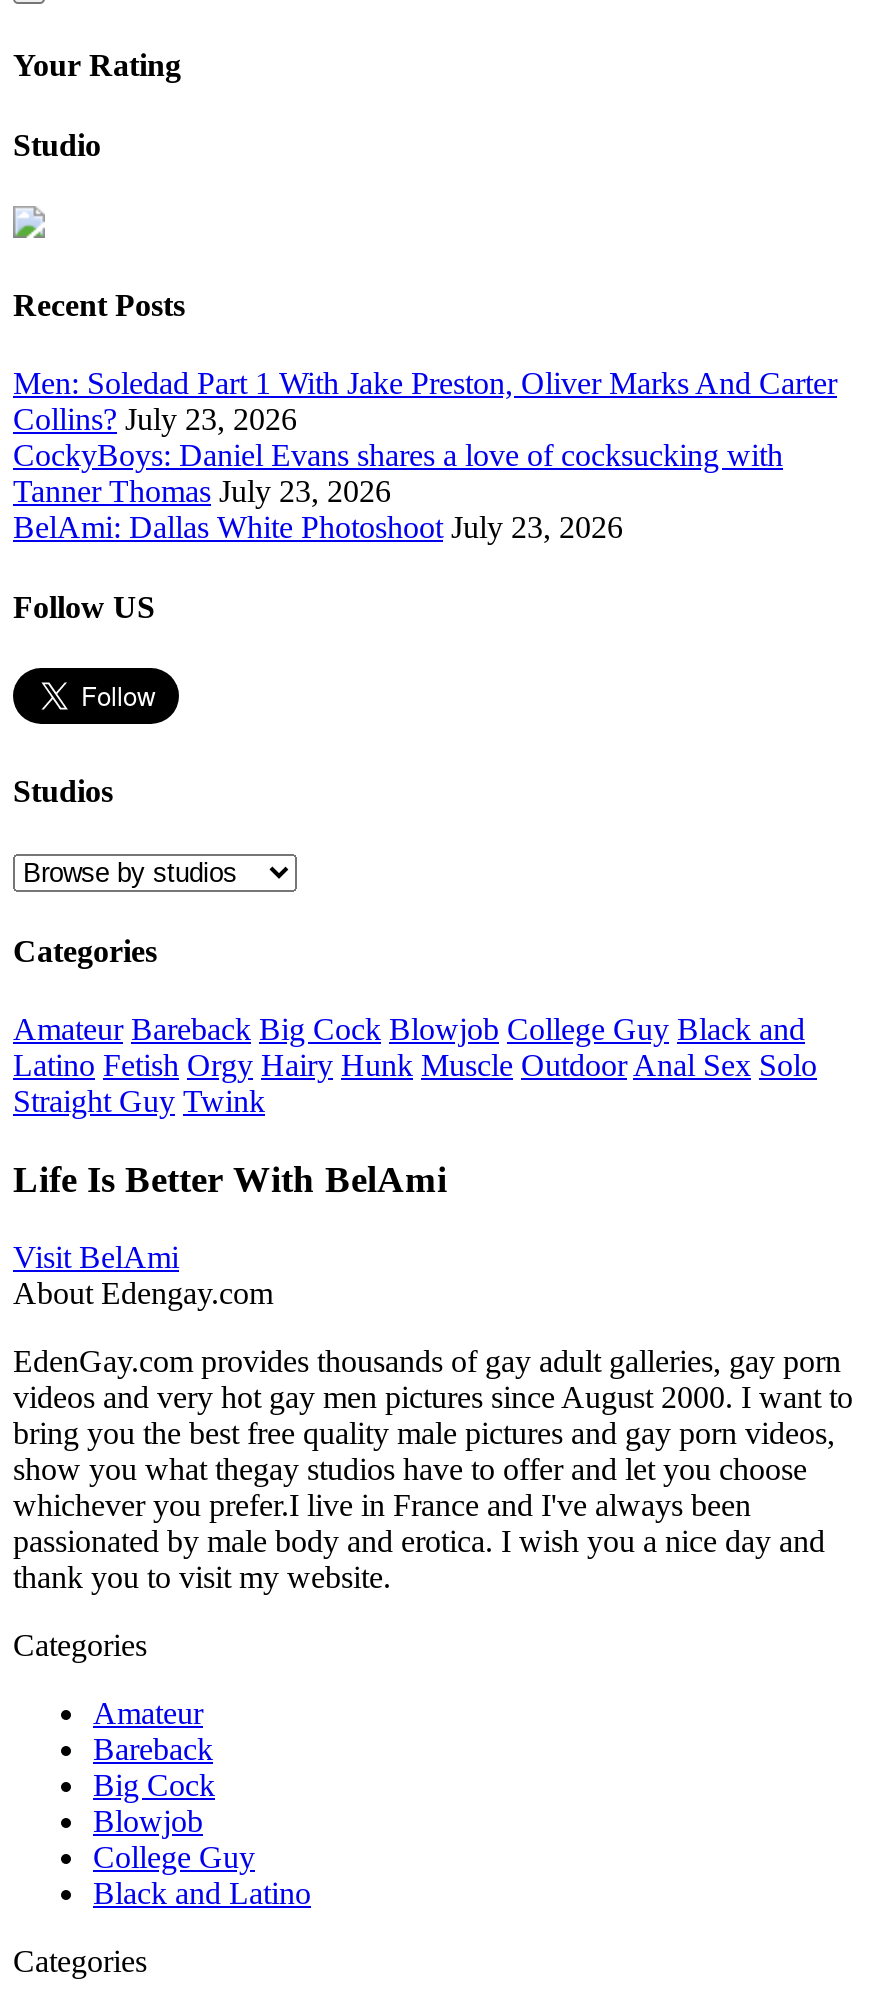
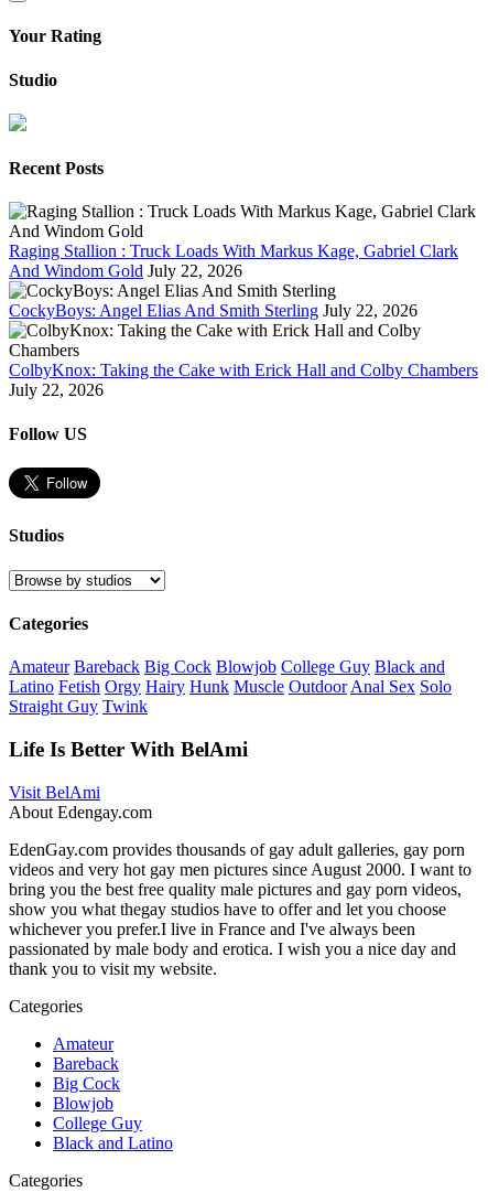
[13,367,837,545] Men: Soledad Part 1 With Jake Preston, Oliver Marks And Carter | Collins? July 23, 2026 | CockyBoys: Daniel Evans shares a love of cocksucking with | Tanner Thomas July 23, 2026 | BelAmi: Dallas White Photoshoot July 23, 2026 -> [9,242,478,400] Raging Stallion : Truck Loads With Markus Kage, Gabriel Clark | And Windom Gold July 22, 2026 | CockyBoys: Angel Elias And Smith Sterling July 22, 2026 | ColbyKnox: Taking the Cake with Erick Hall and Colby Chambers | July 22, 2026

